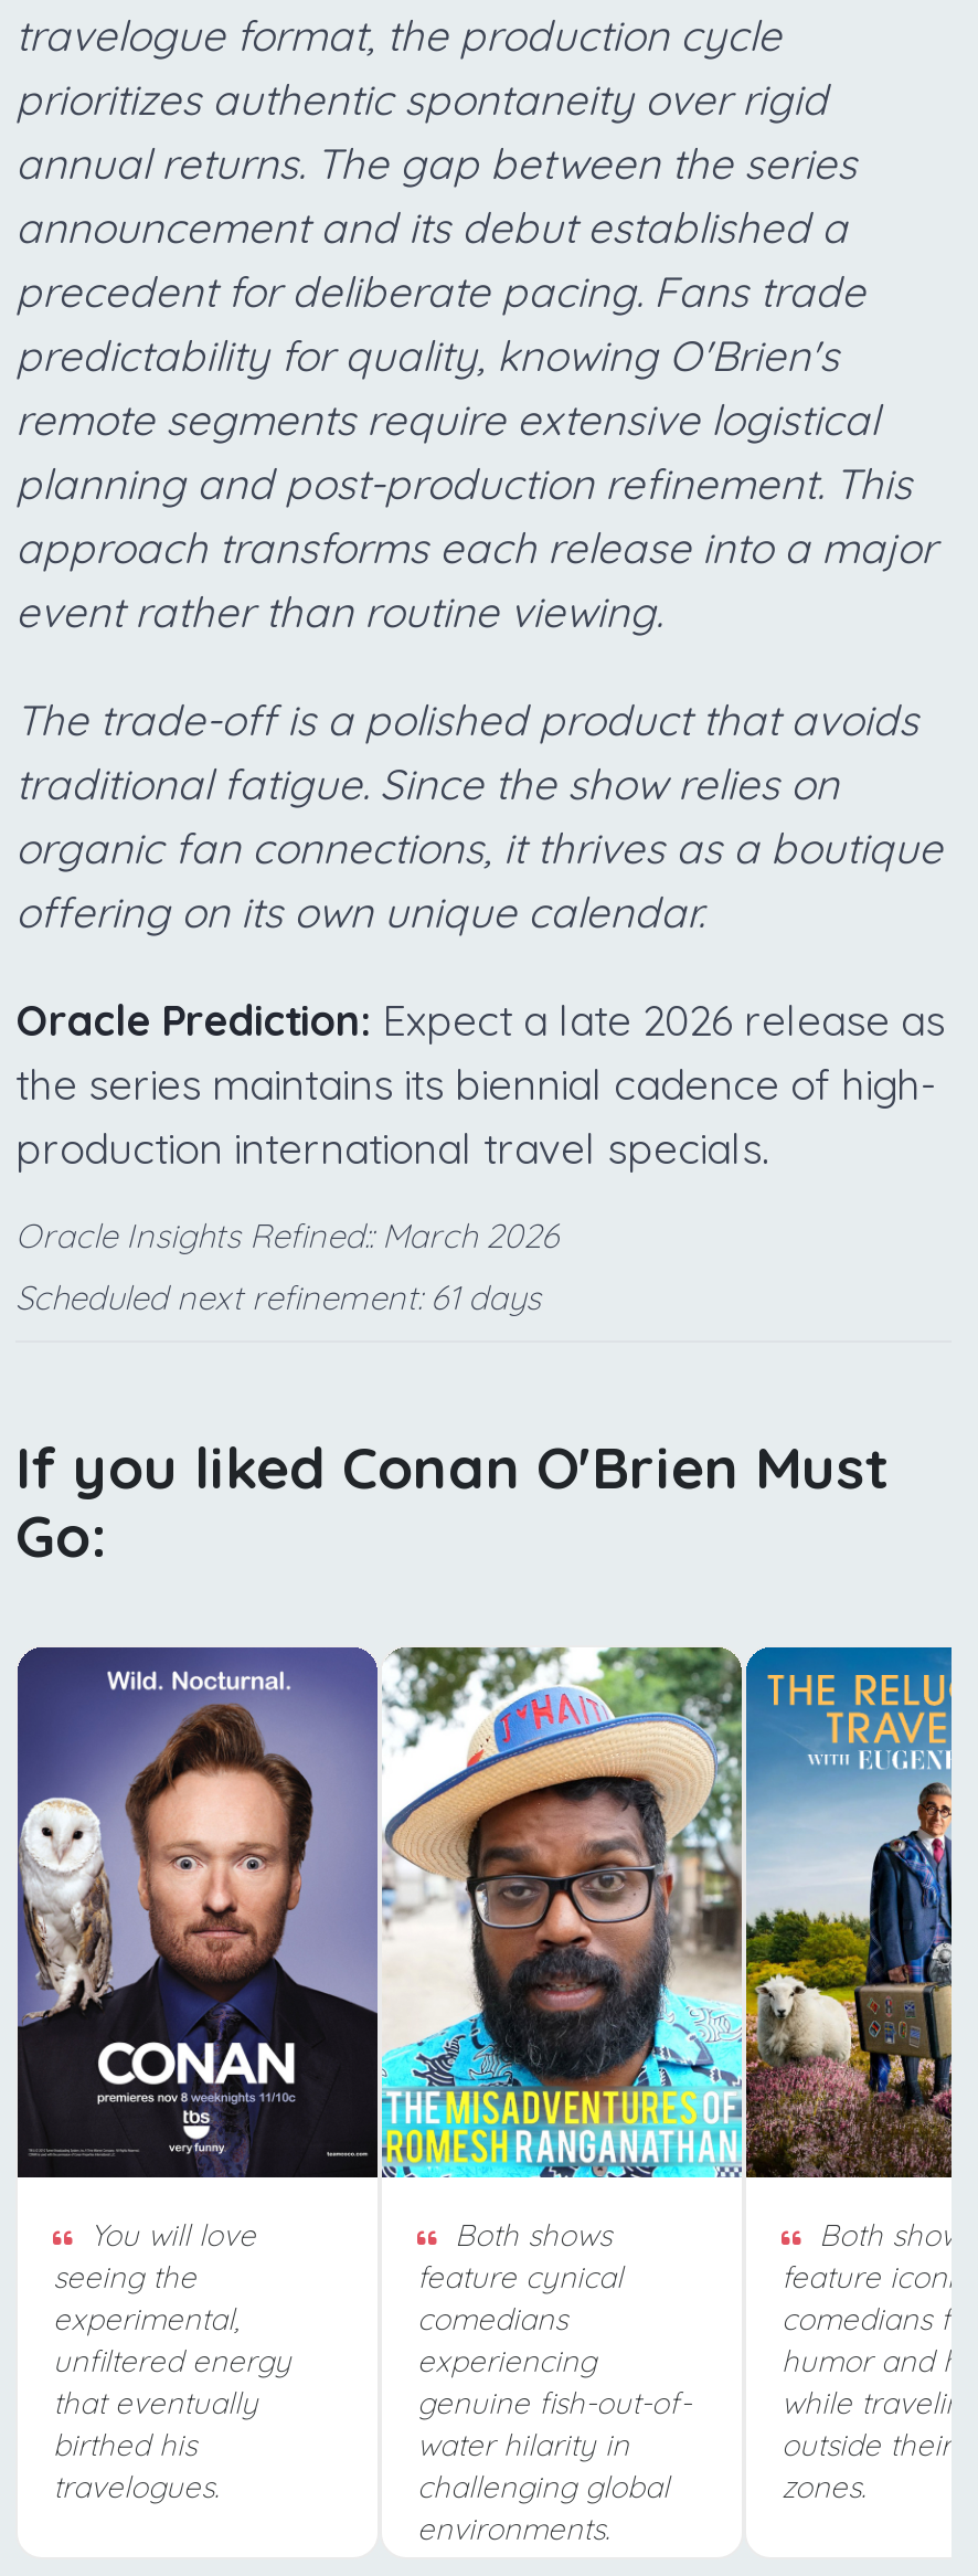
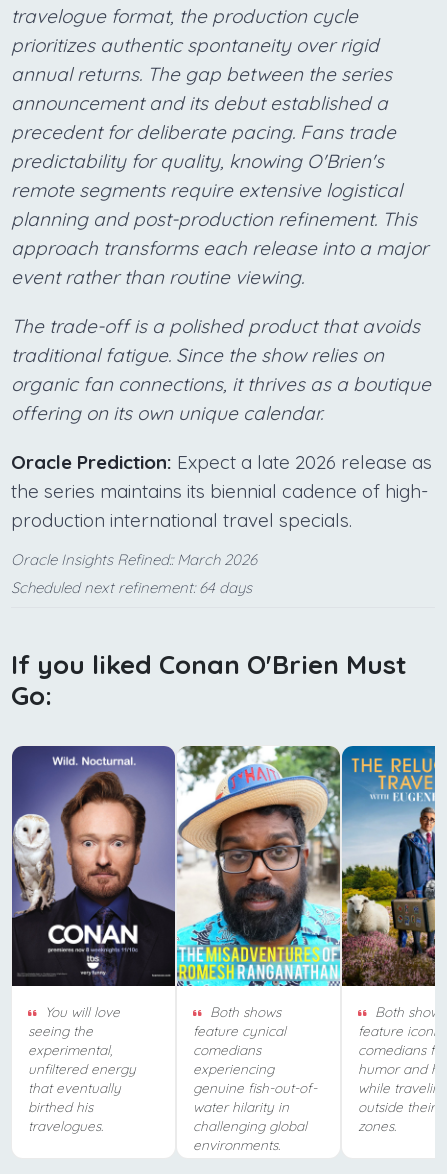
[15,1277,541,1319] Scheduled next refinement: 61 days -> [11,578,252,597] Scheduled next refinement: 64 days

